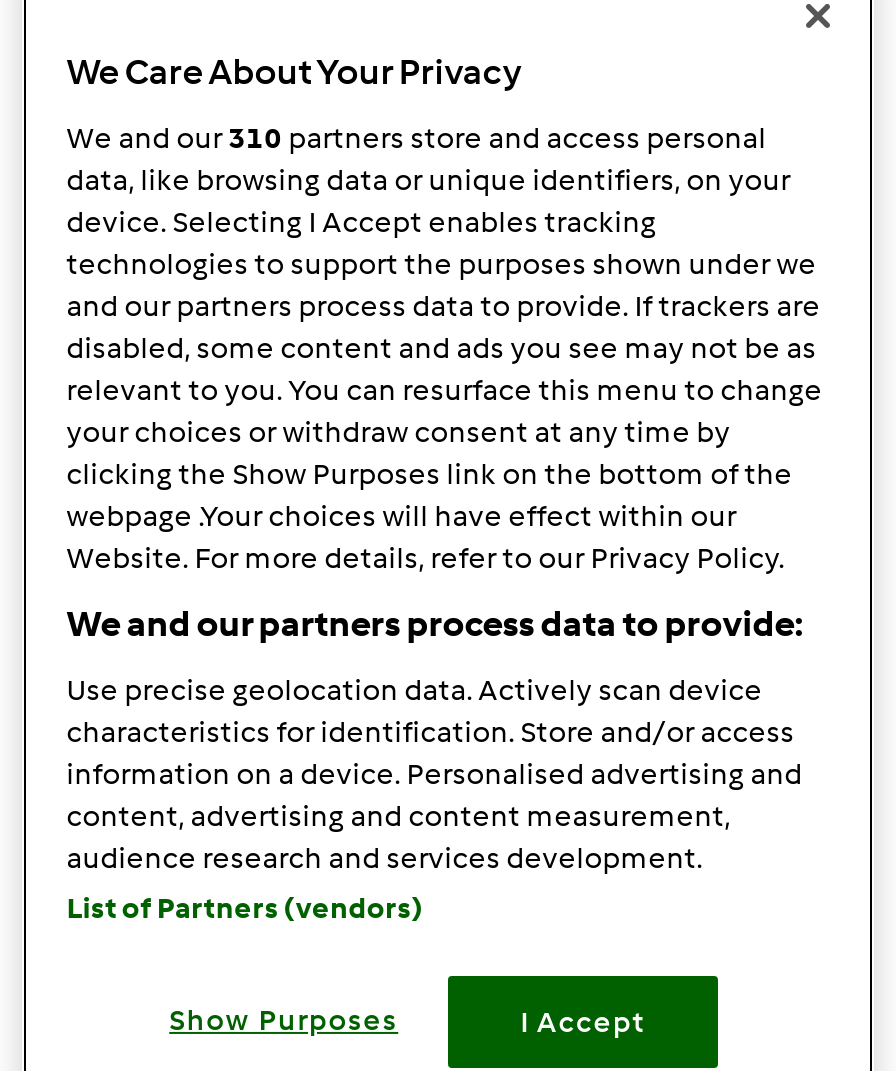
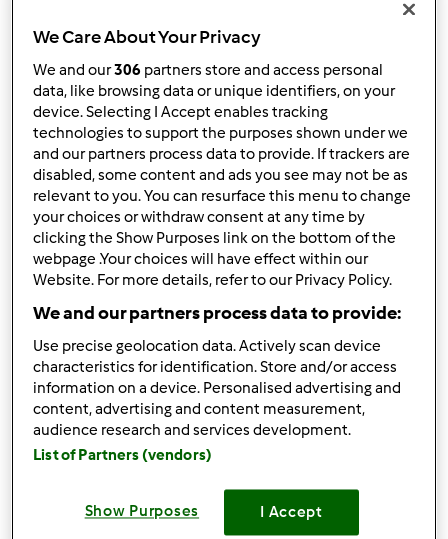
[66,121,766,157] We and our310 partners store and access personal -> [33,62,383,80] We and our306 partners store and access personal

